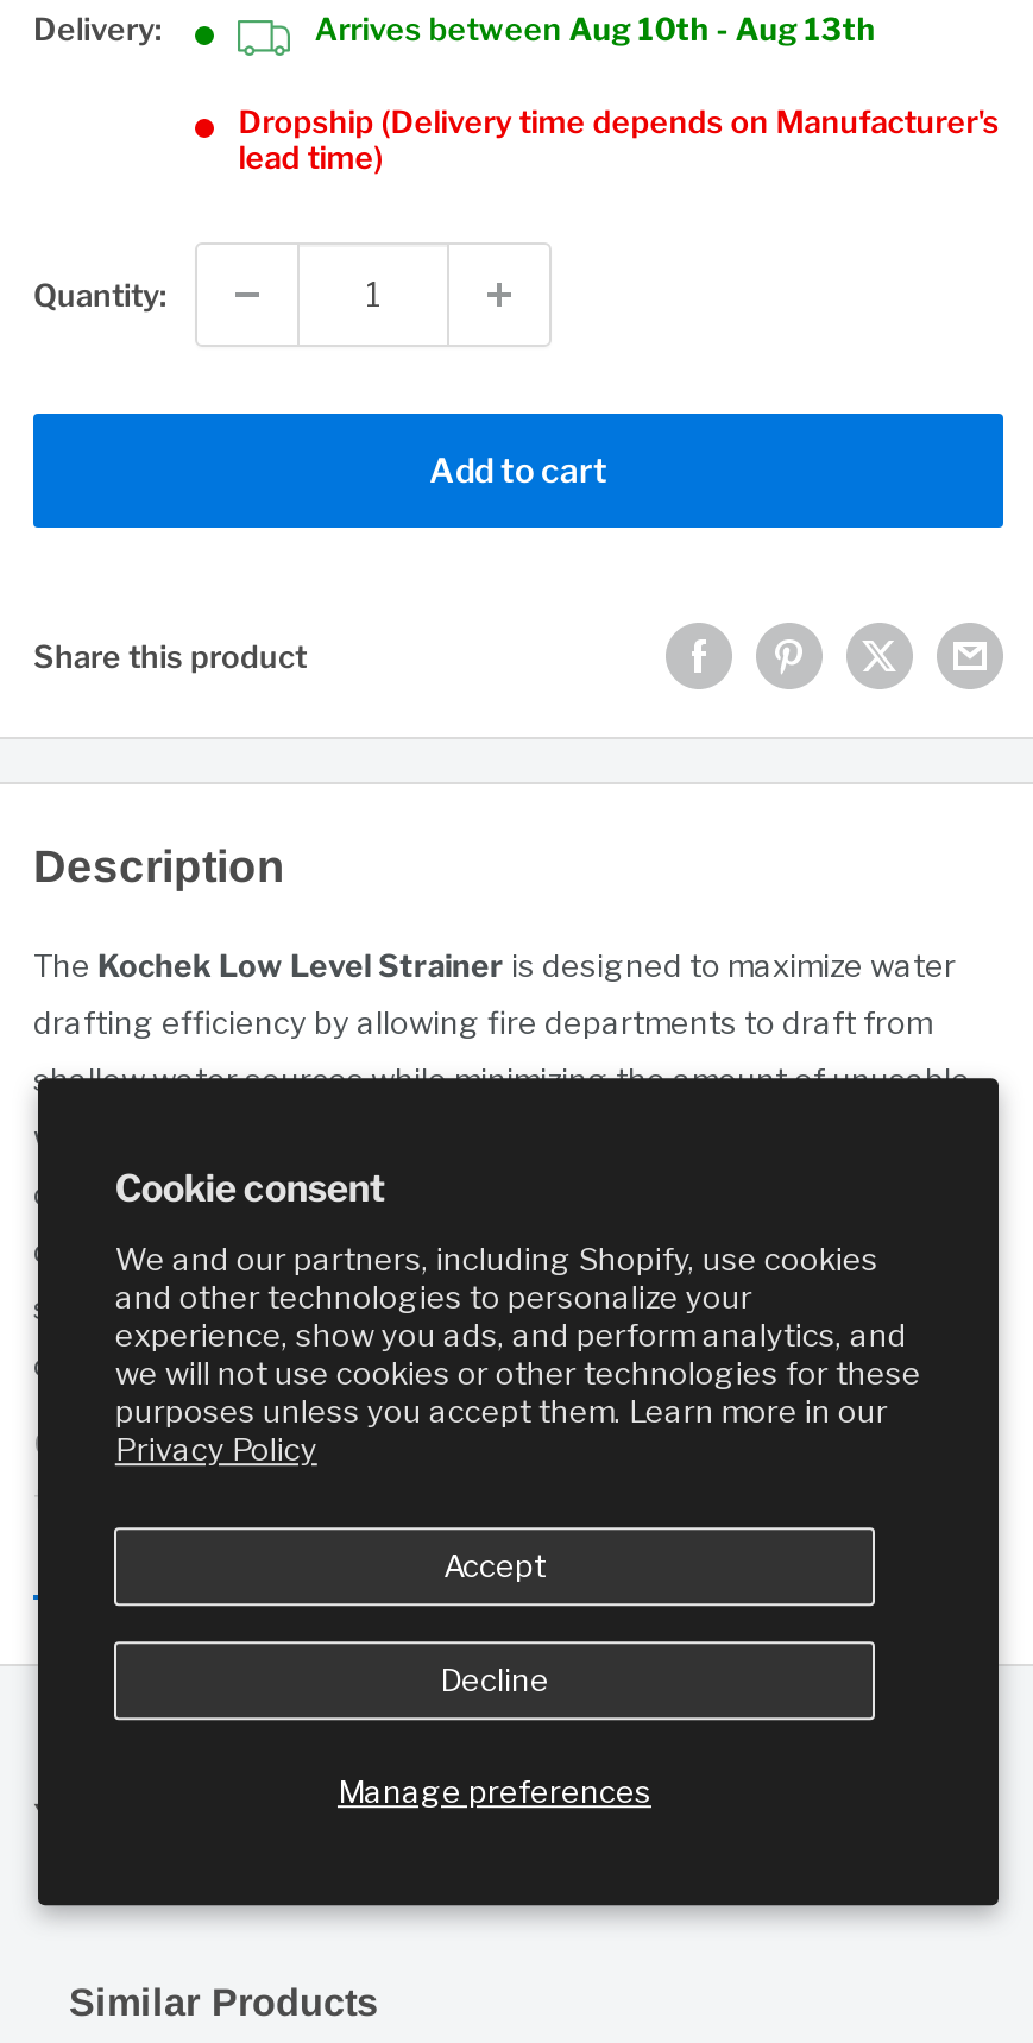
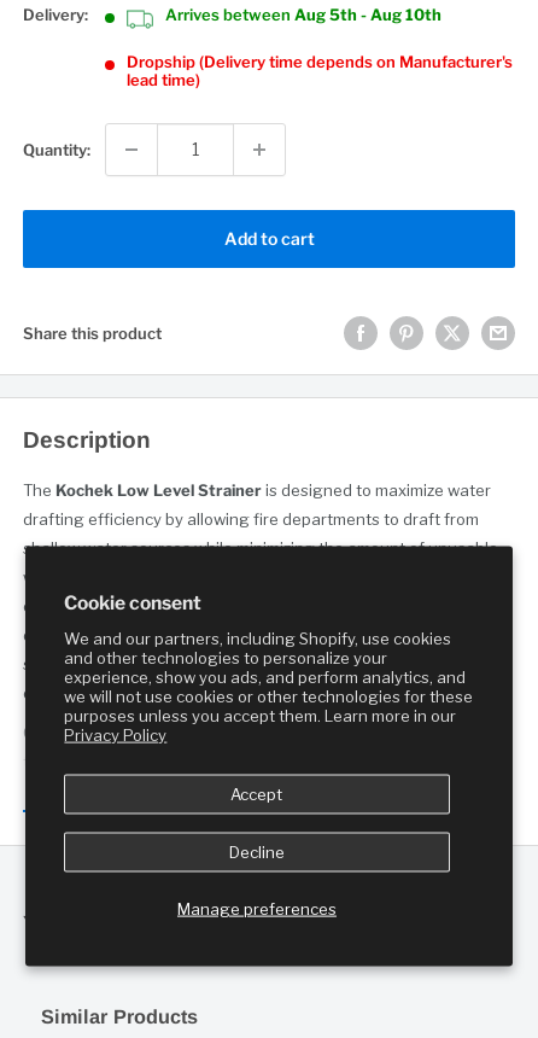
[314,9,875,47] Arrives between Aug 10th - Aug 13th -> [166,5,442,24] Arrives between Aug 5th - Aug 10th

